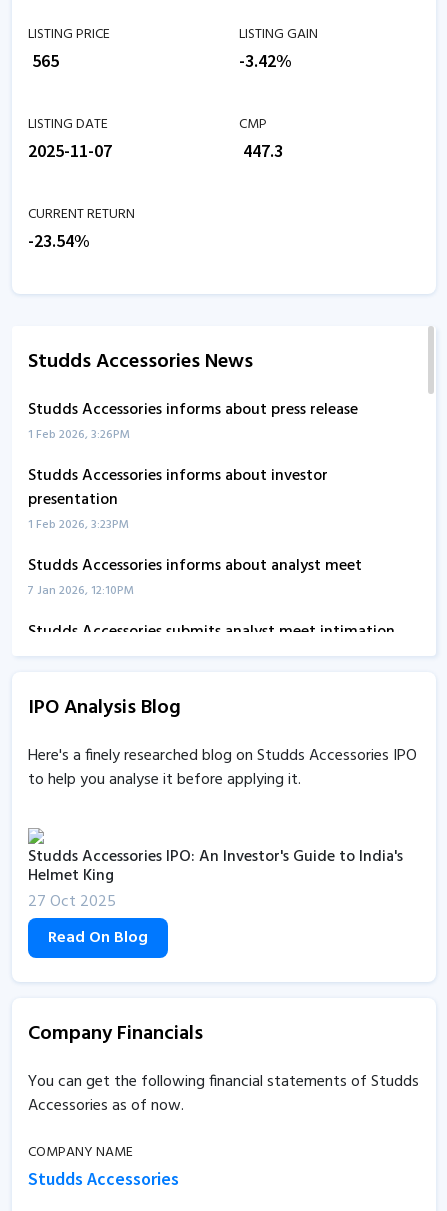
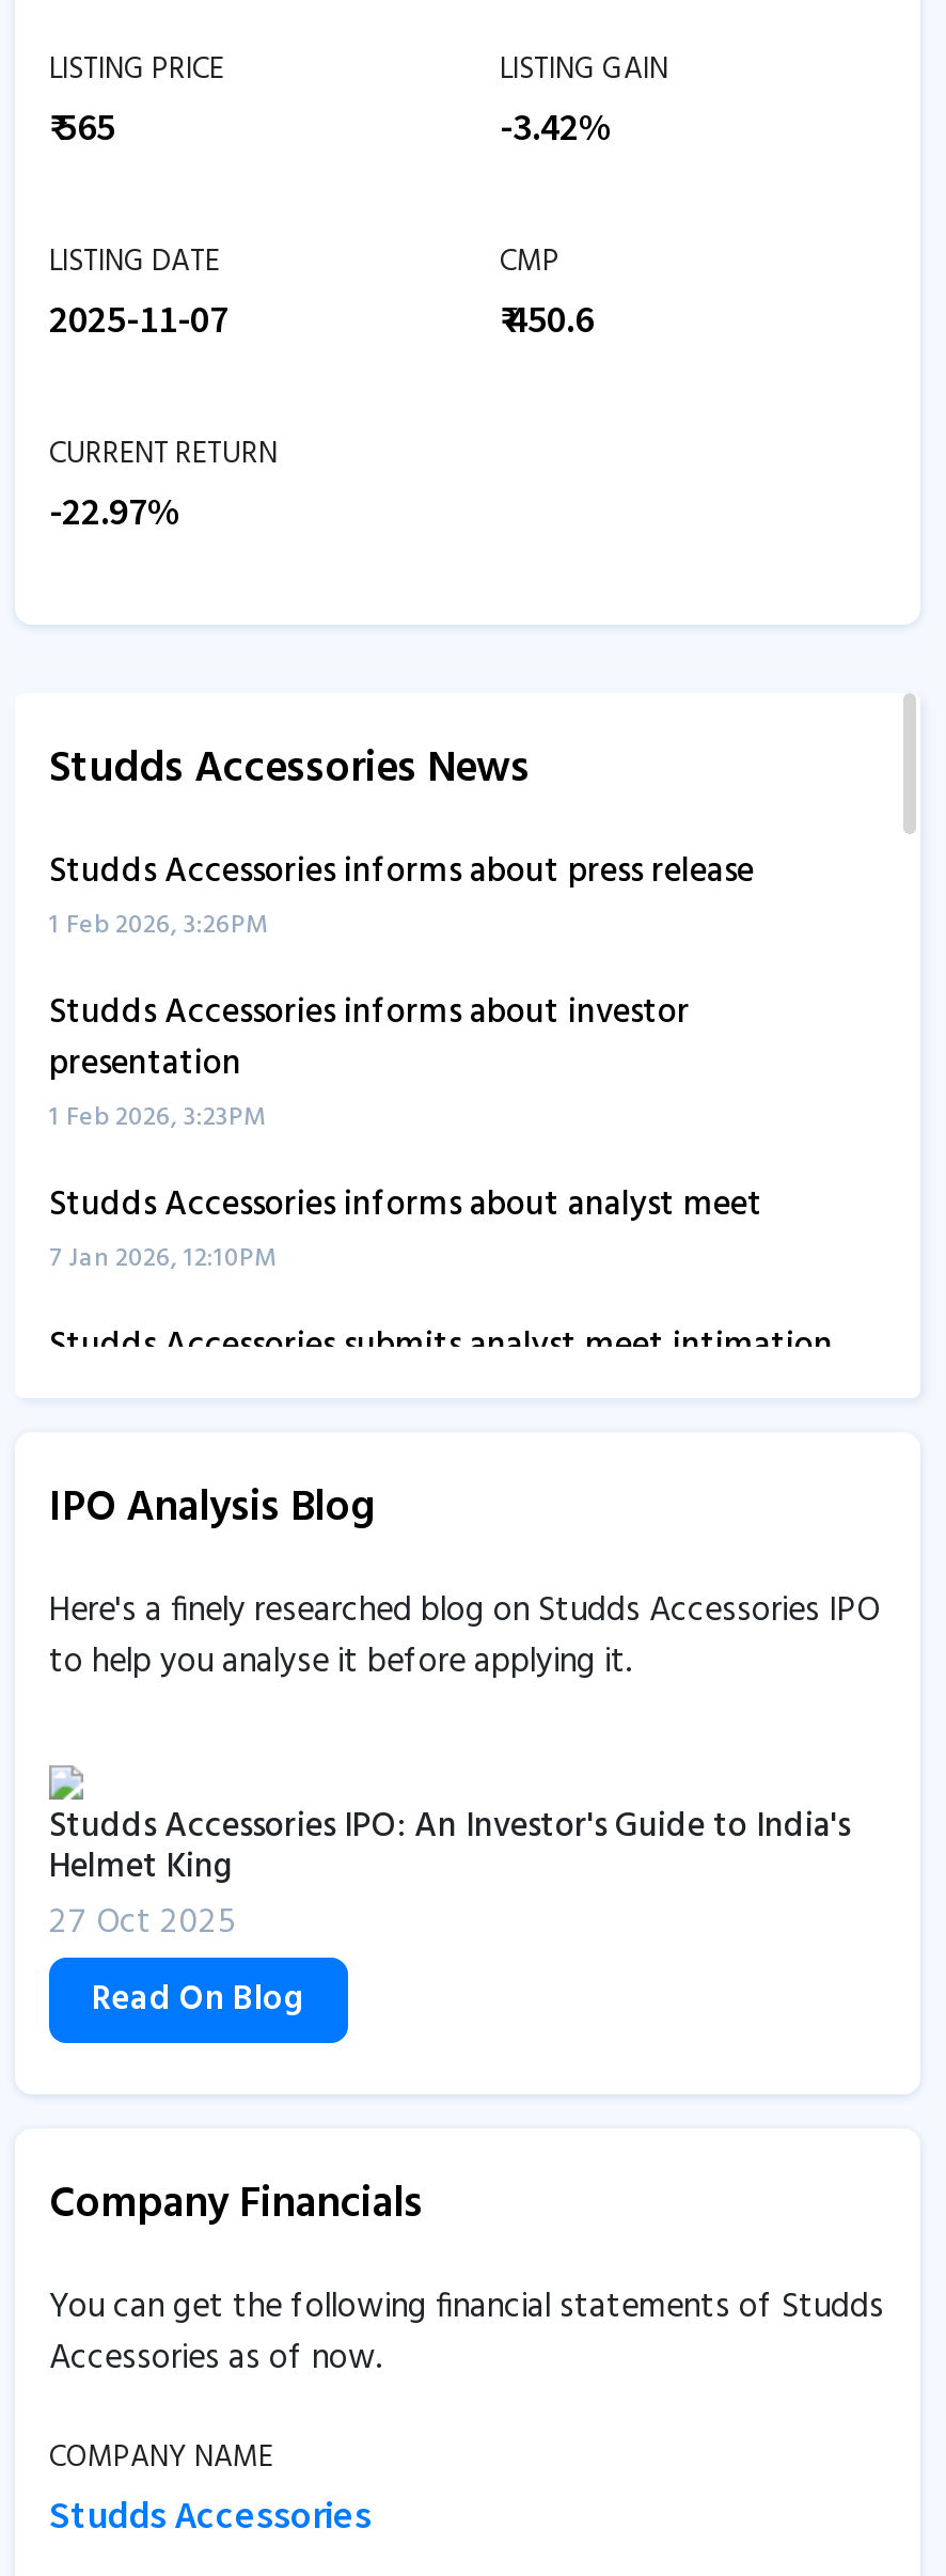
[239,139,283,162] ₹ 447.3 -> [500,294,594,343] ₹ 450.6
[28,229,90,252] -23.54% -> [49,486,182,535] -22.97%

